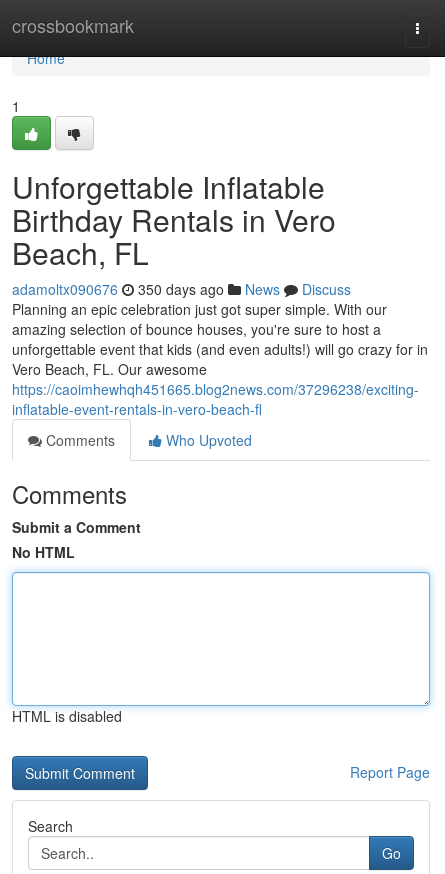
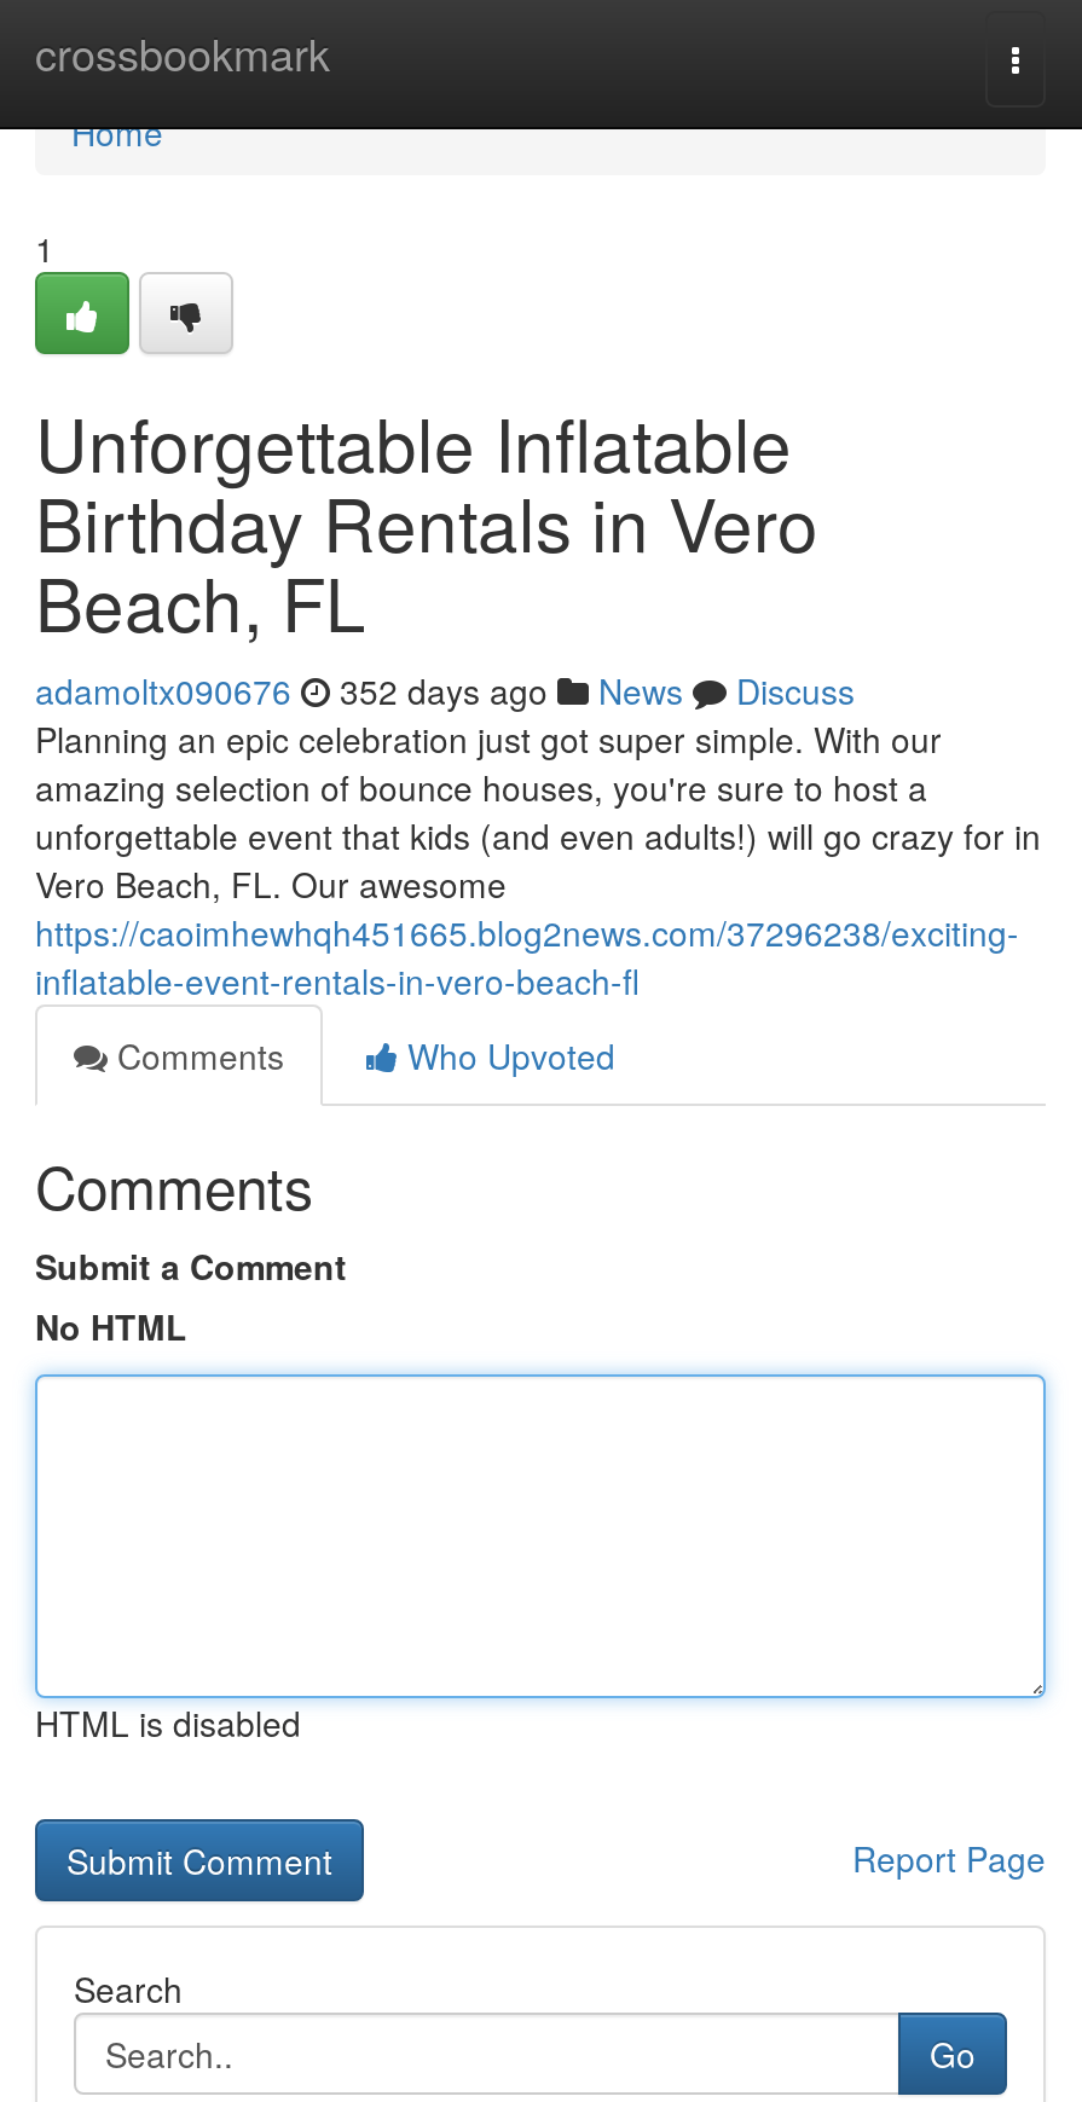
[12,279,351,299] adamoltx090676 350 days ago News Discuss -> [35,666,855,714] adamoltx090676 352 days ago News Discuss

